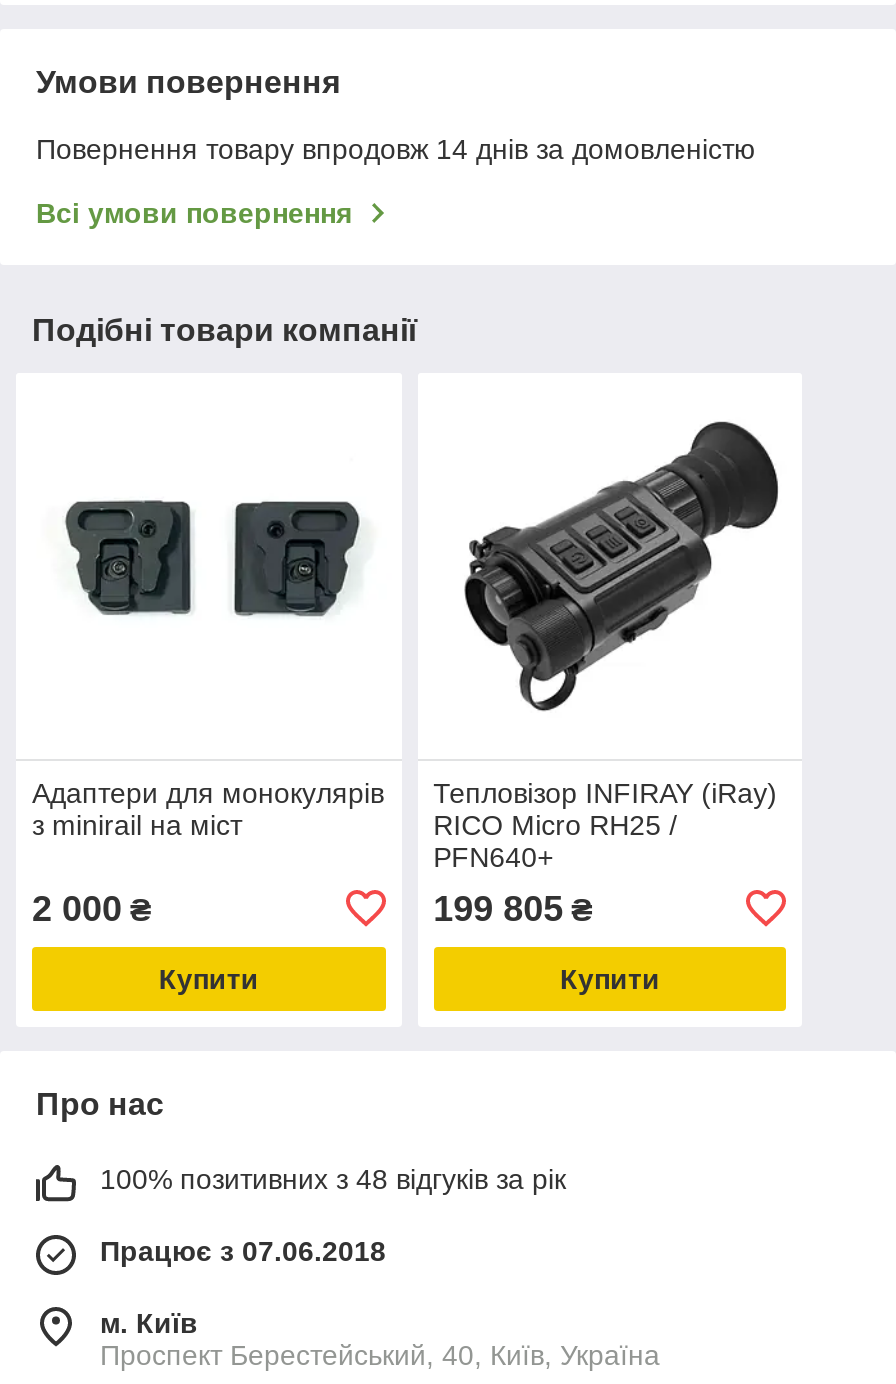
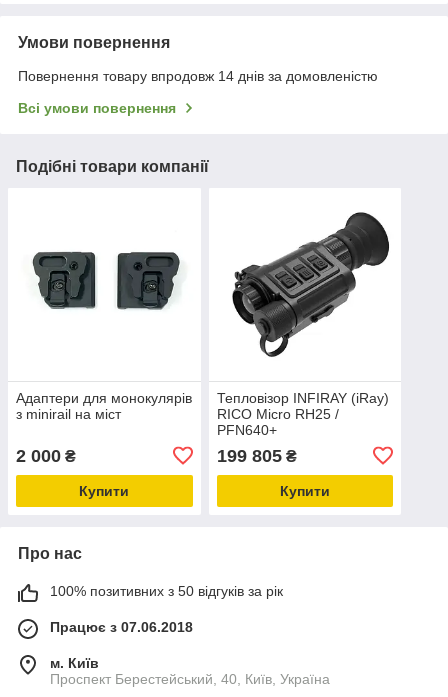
[100,1163,566,1195] 100% позитивних з 48 відгуків за рік -> [50,583,283,599] 100% позитивних з 50 відгуків за рік

